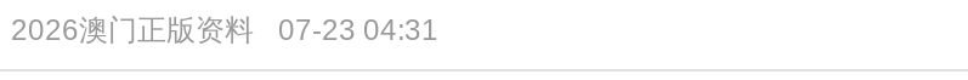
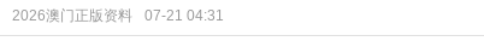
[11,13,438,47] 2026澳门正版资料 07-23 04:31 -> [12,7,224,24] 2026澳门正版资料 07-21 04:31

